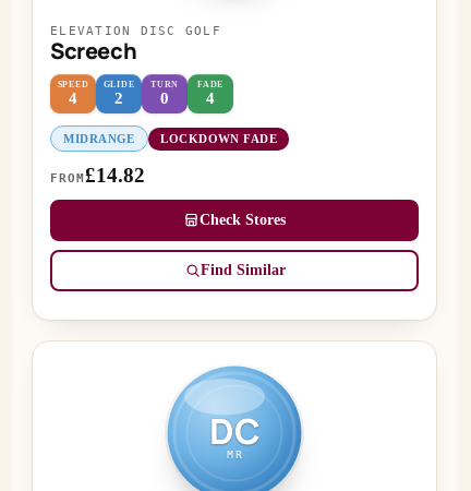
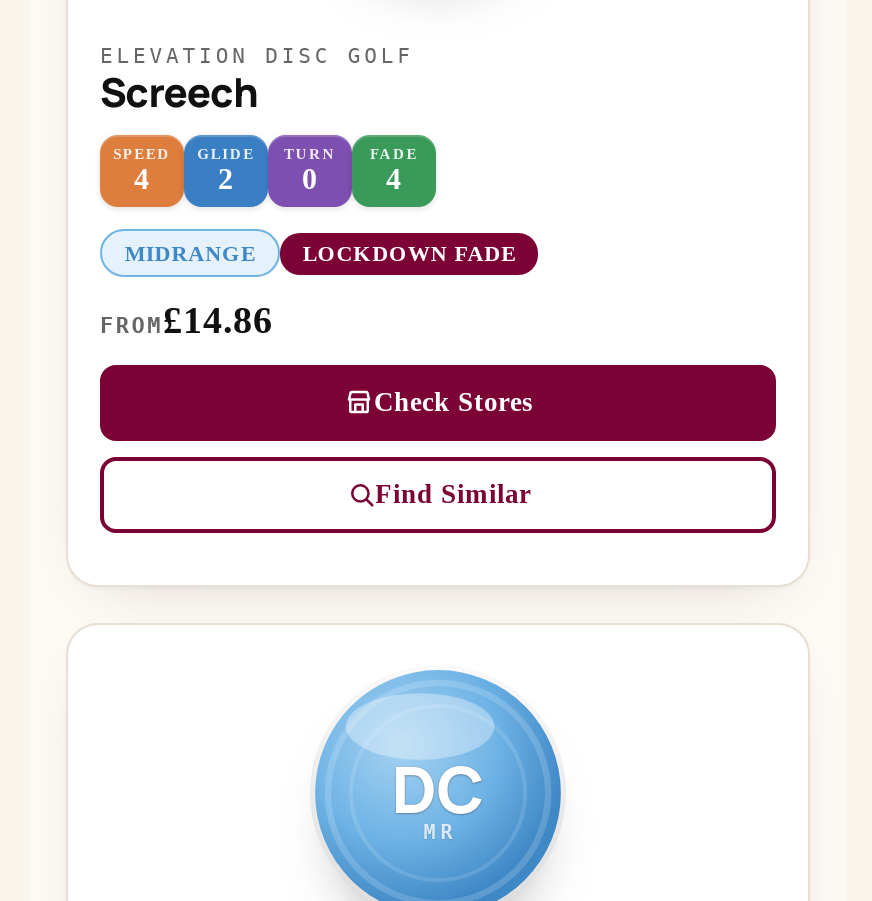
[50,164,144,186] FROM£14.82 -> [100,299,273,341] FROM£14.86

